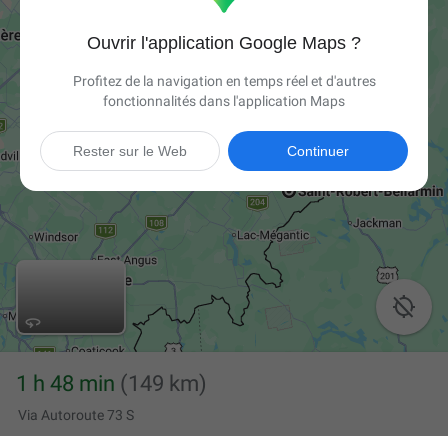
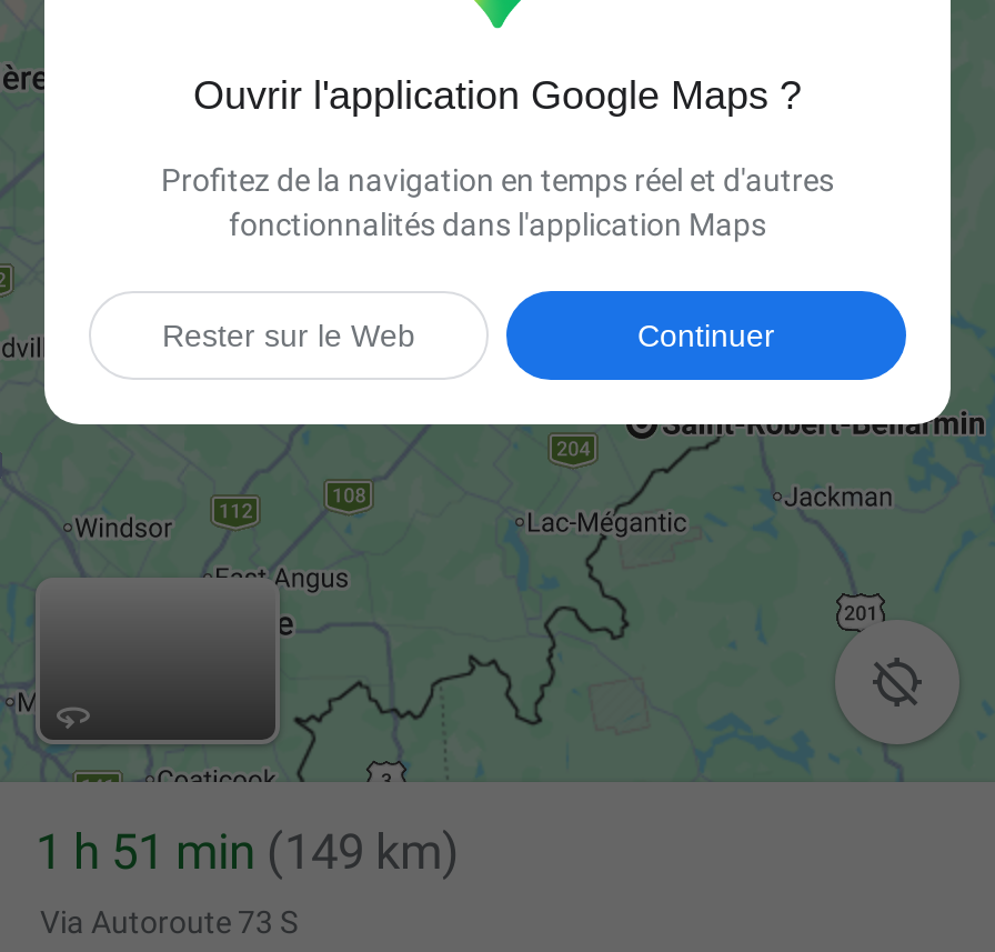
[16,371,207,396] 1 h 48 min (149 km) -> [36,824,460,880] 1 h 51 min (149 km)

